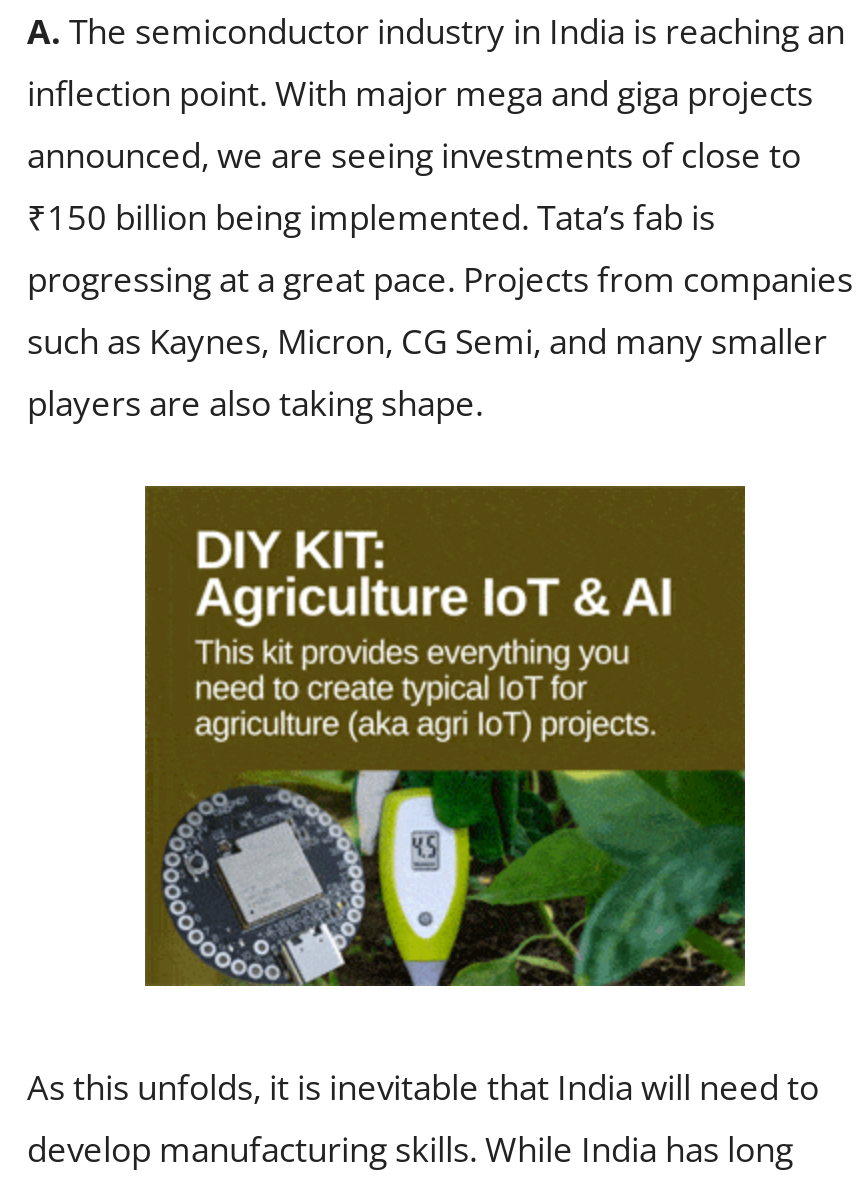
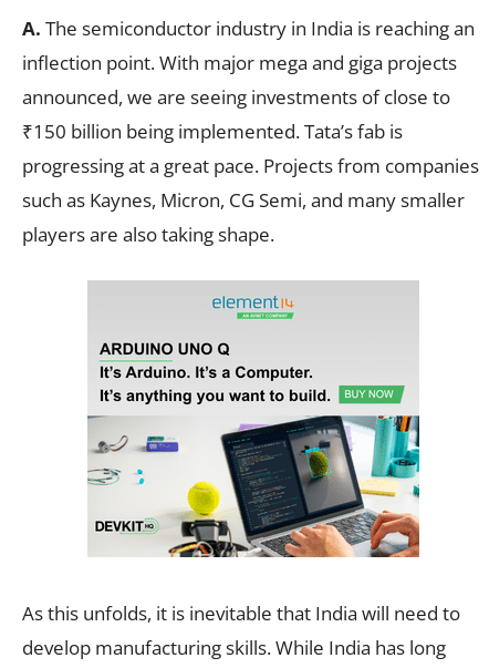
[143,484,747,988] [image] -> [87,280,420,558] [image]

